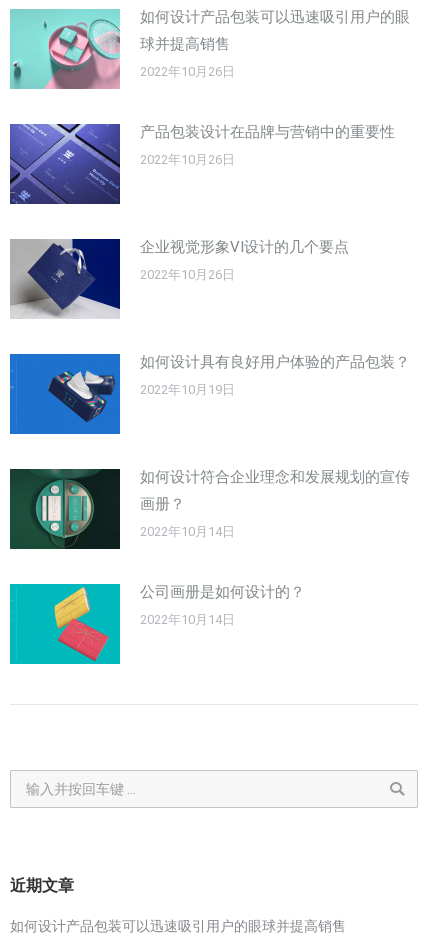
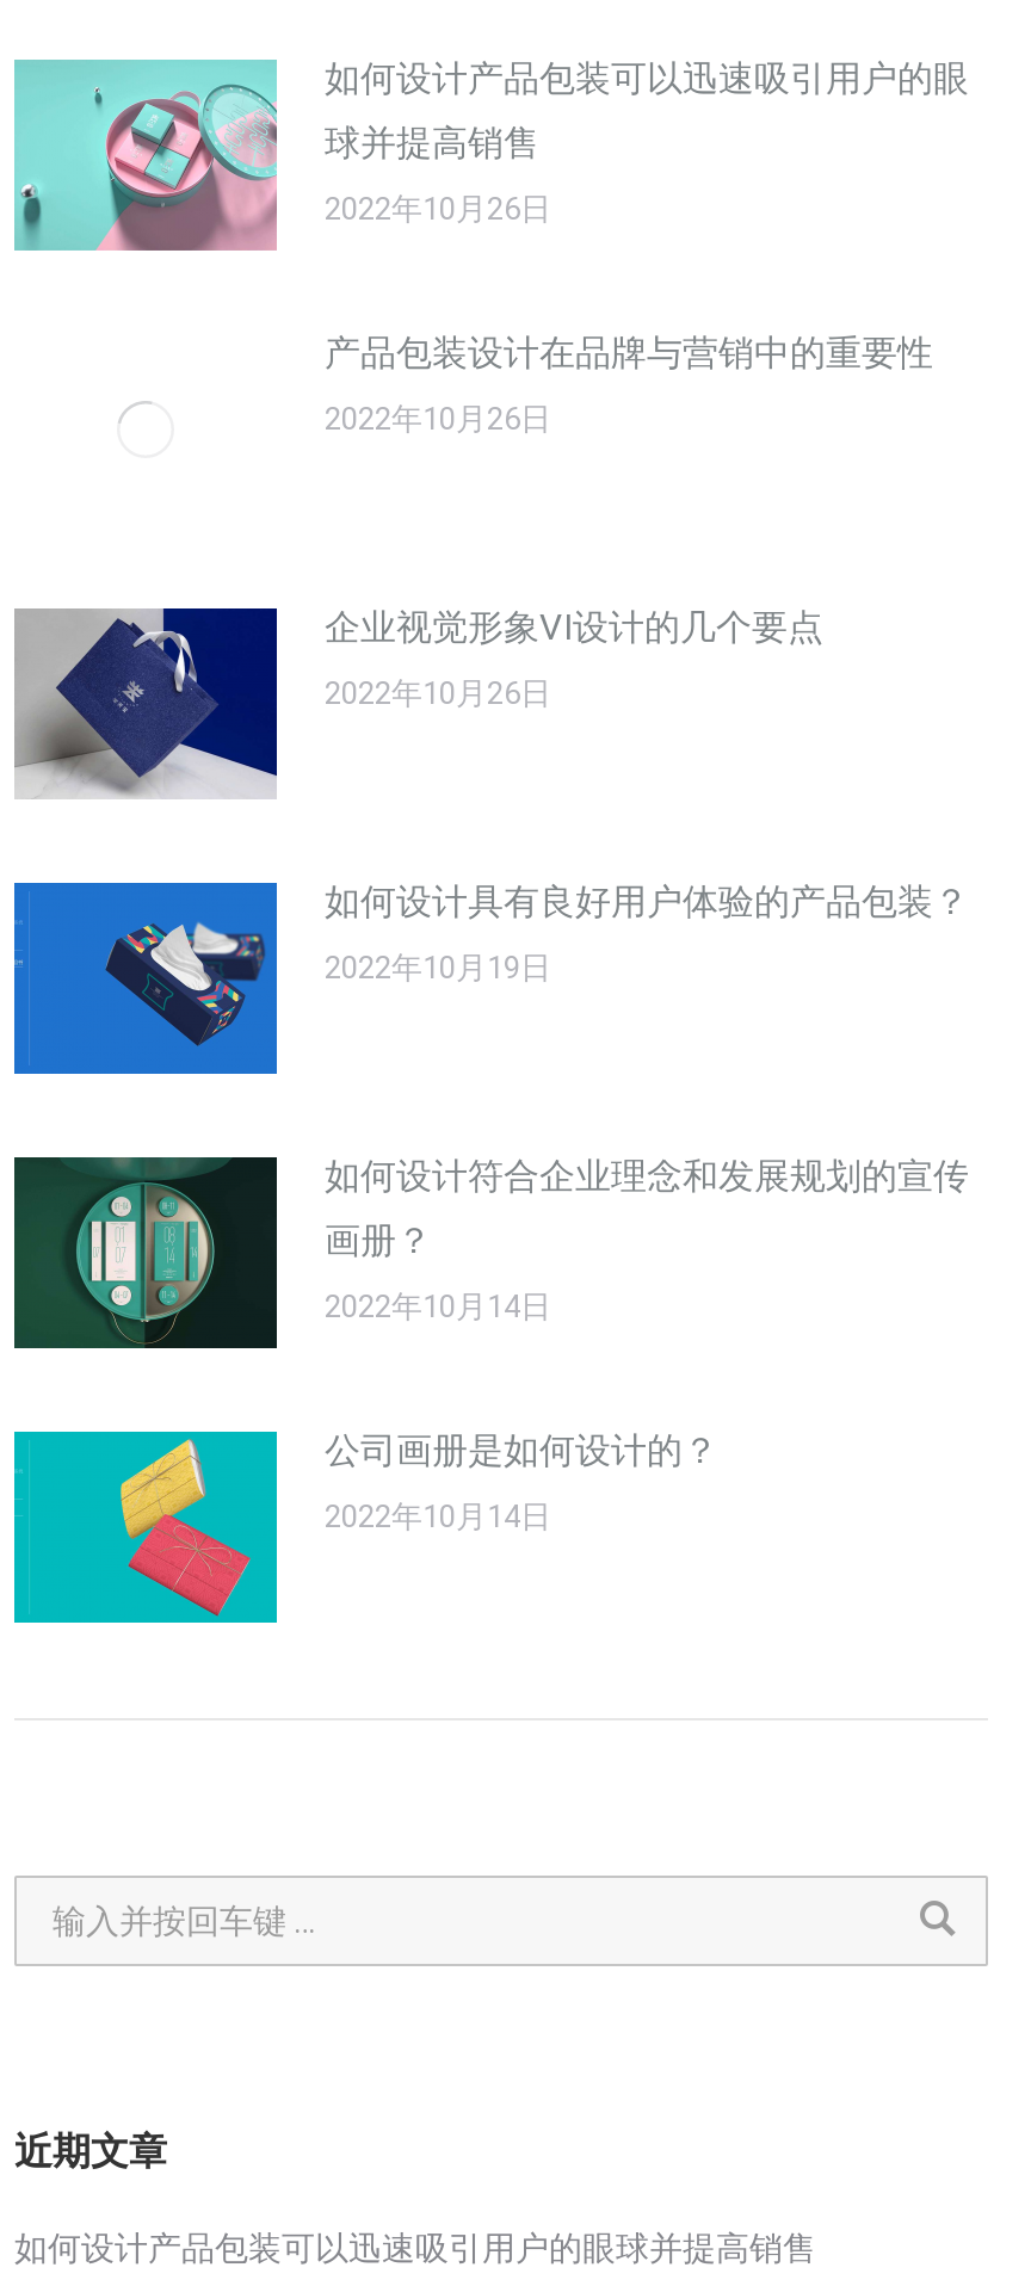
[9,123,121,205] [image] -> none

